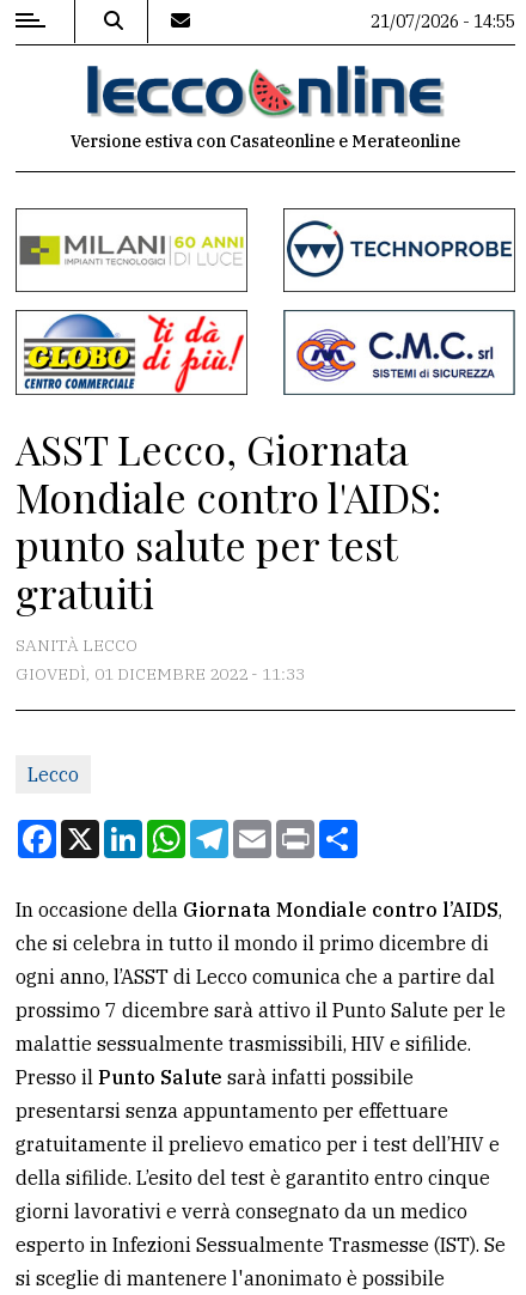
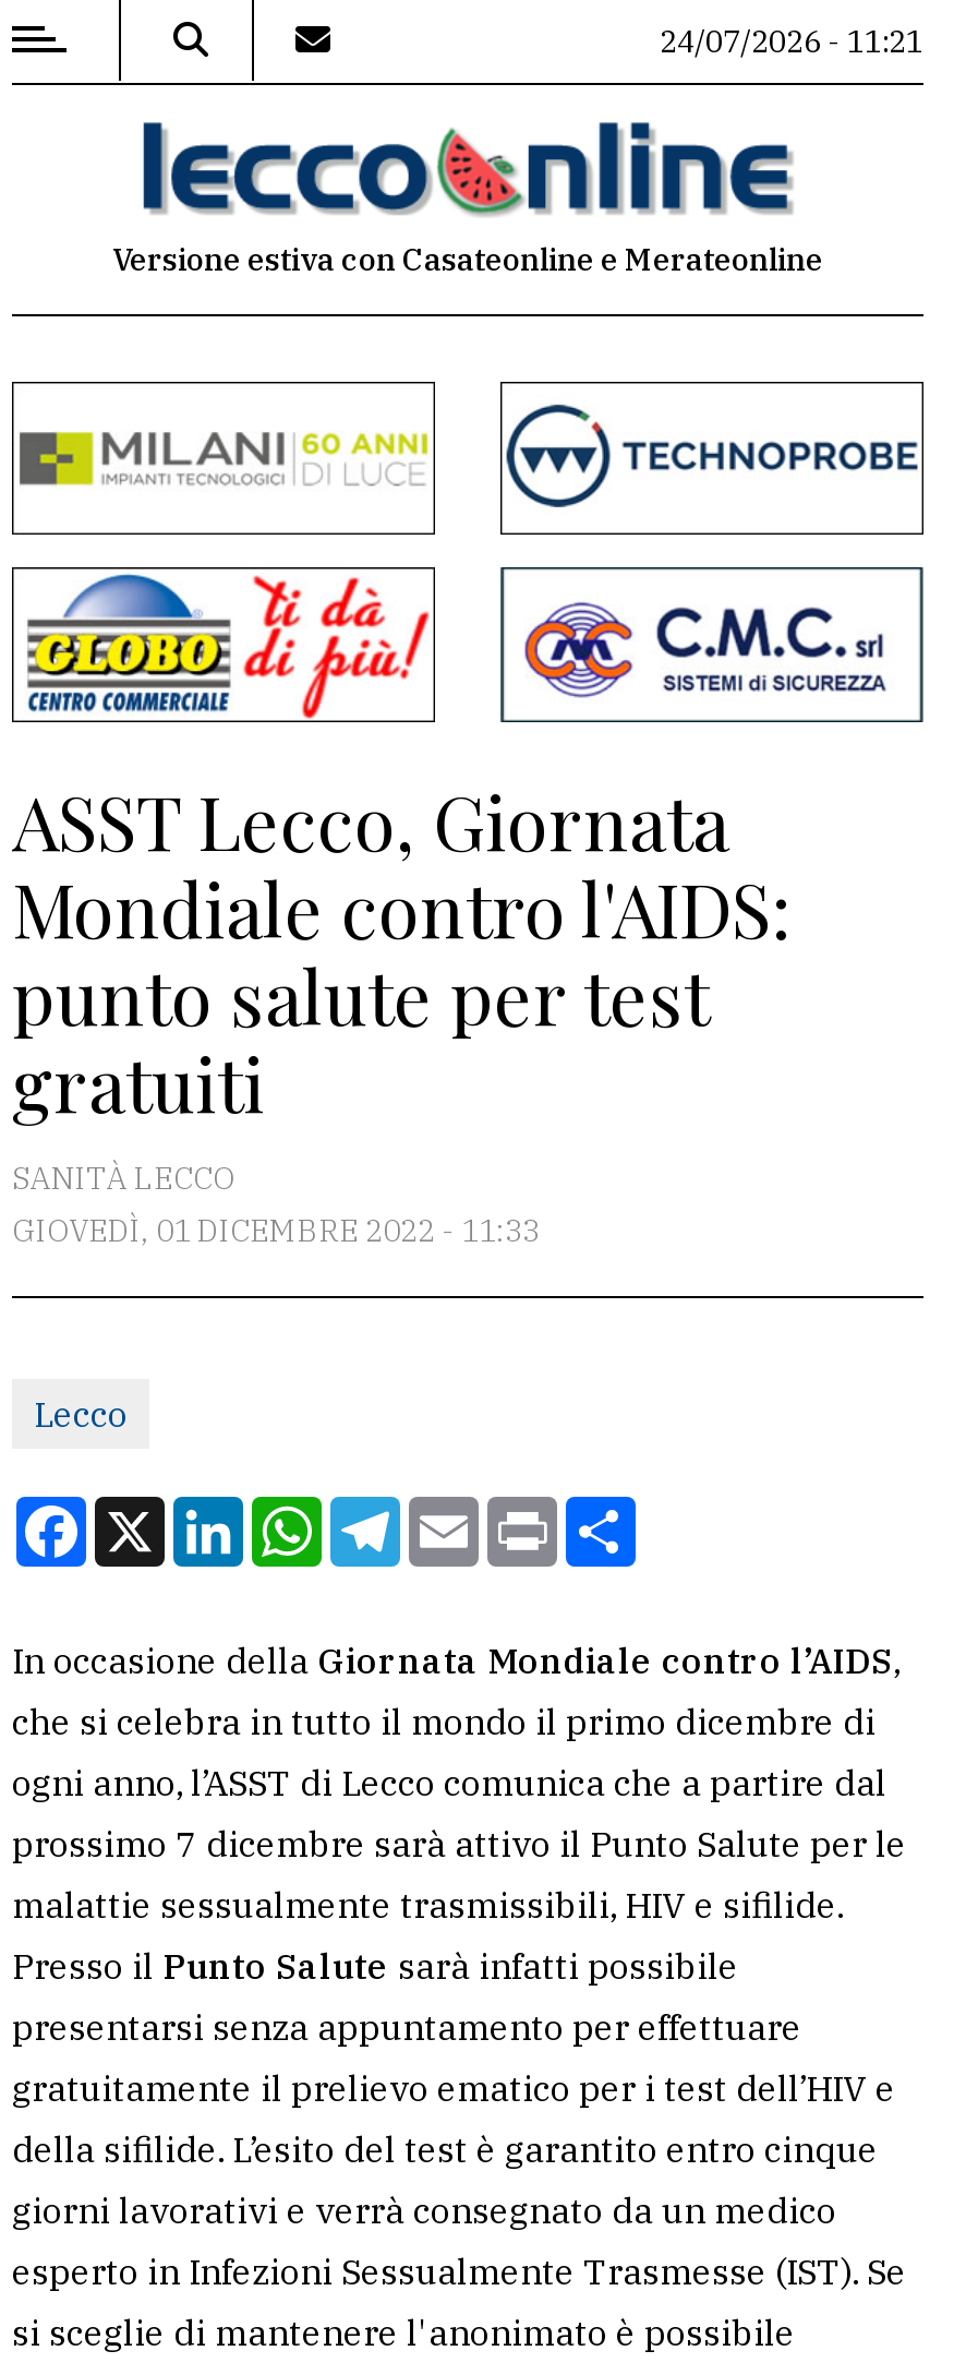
[371,11,515,32] 21/07/2026 - 14:55 -> [660,22,923,61] 24/07/2026 - 11:21

